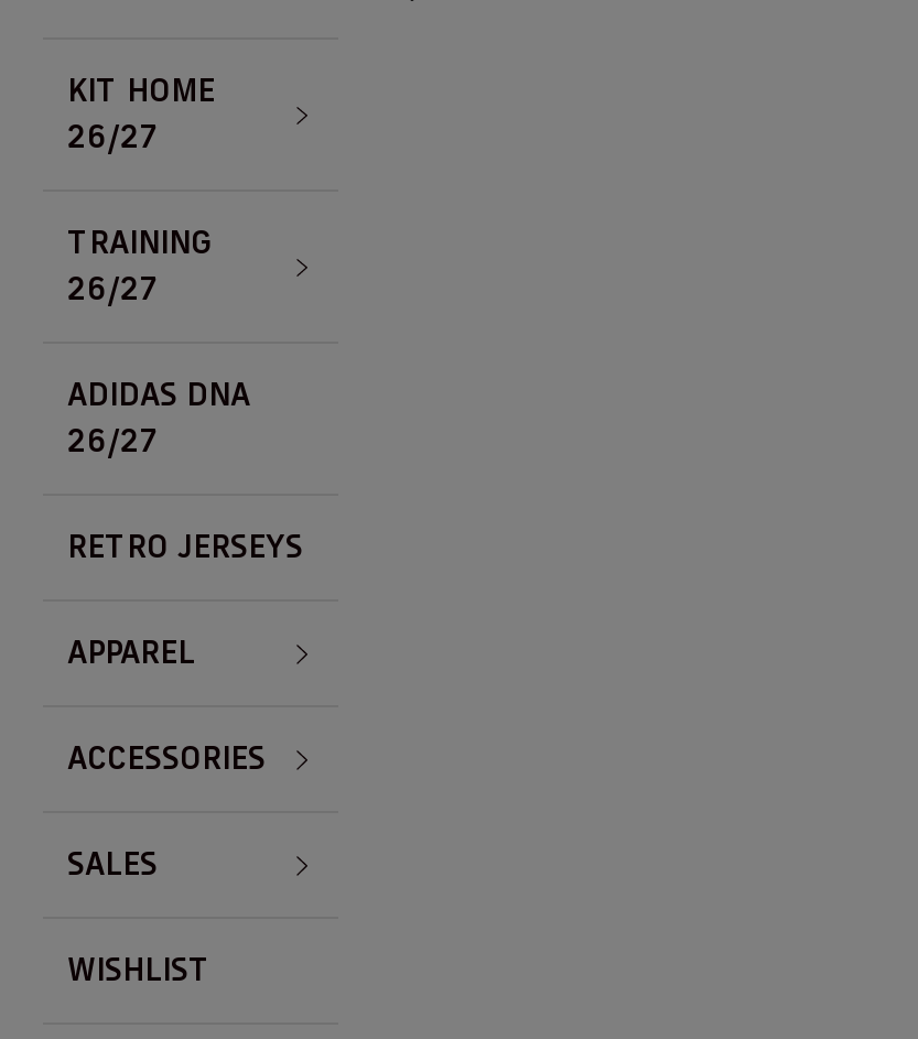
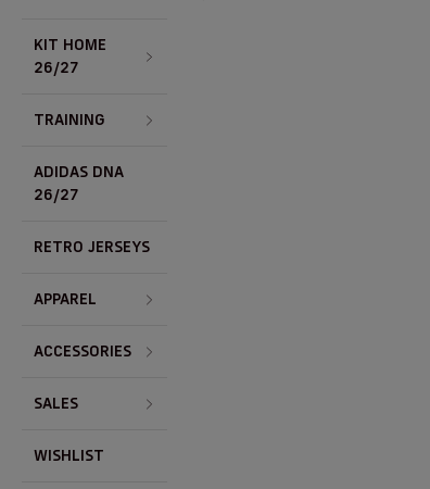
[67,270,158,310] 26/27 -> none

